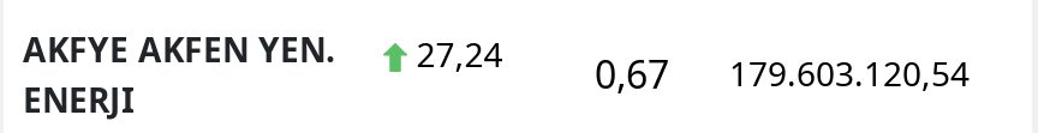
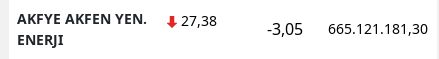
[23,26,503,77] AKFYE AKFEN YEN. 27,24 -> [17,9,217,30] AKFYE AKFEN YEN. 27,38
[595,48,669,101] 0,67 -> [267,18,303,40] -3,05
[729,50,970,96] 179.603.120,54 -> [328,19,428,38] 665.121.181,30

